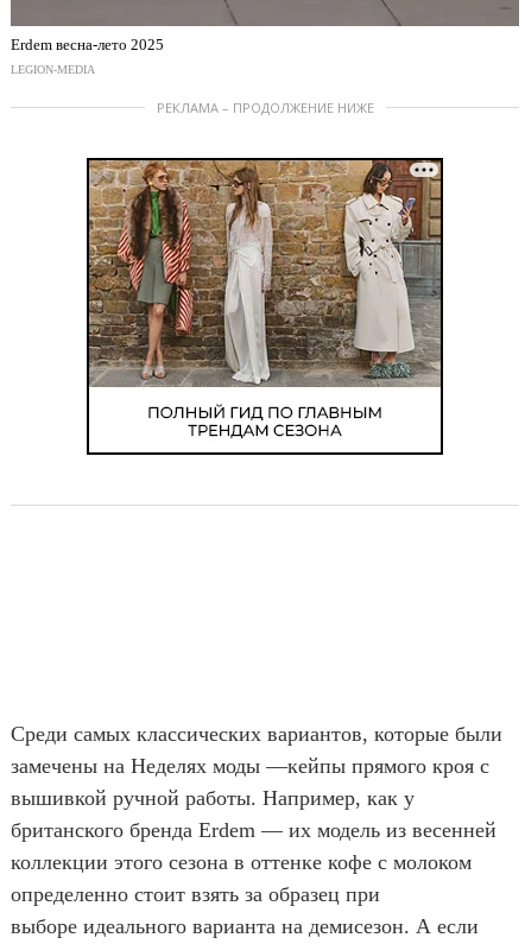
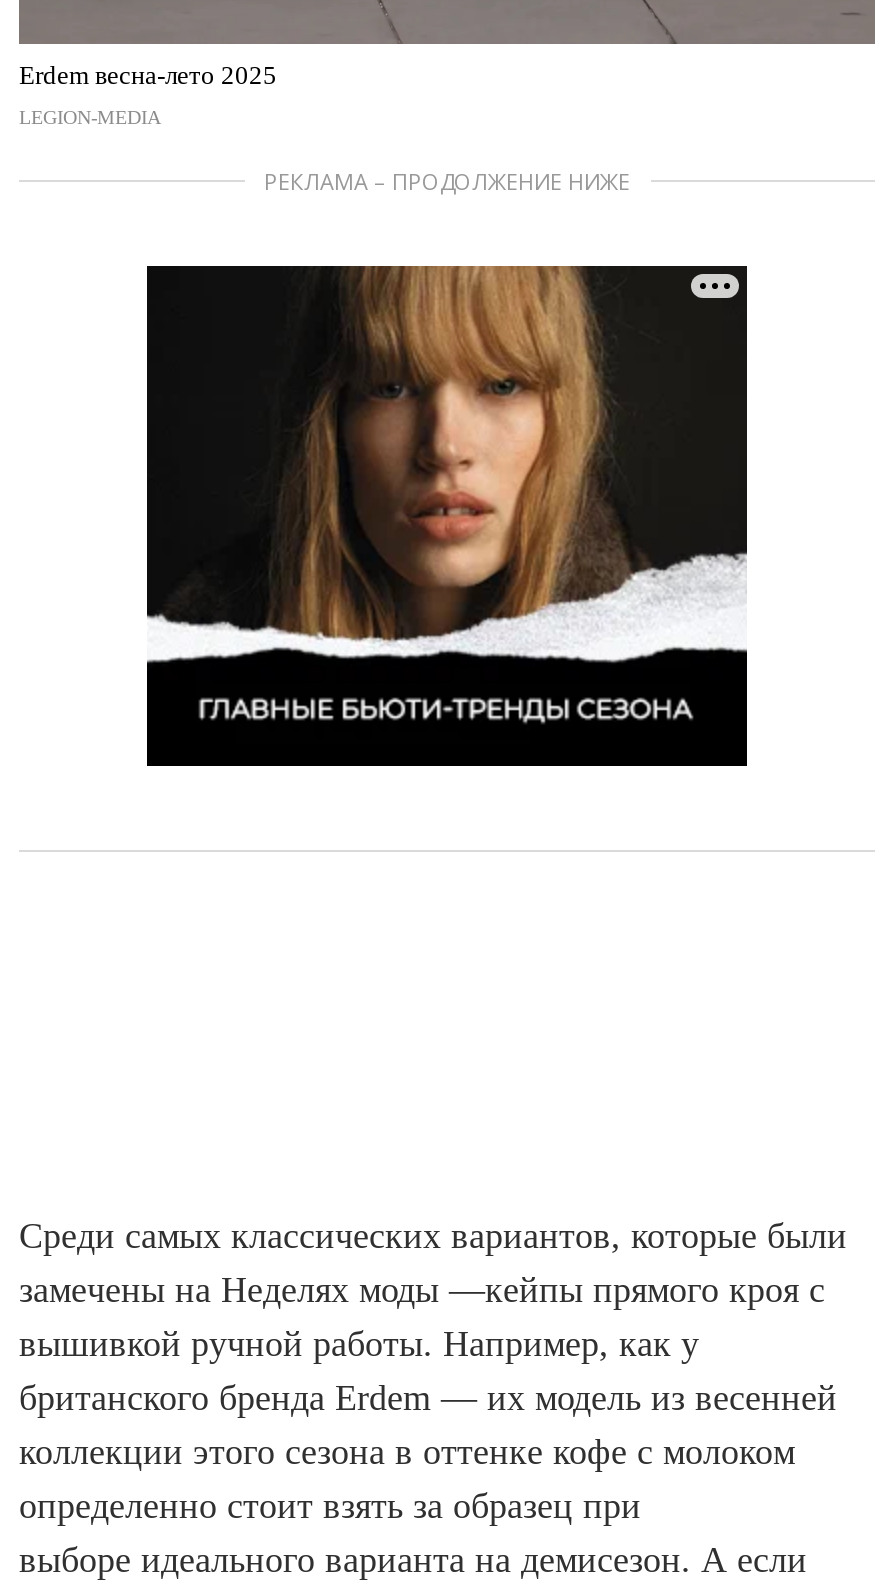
[86,157,444,452] [image] -> [147,264,747,764] [image]

